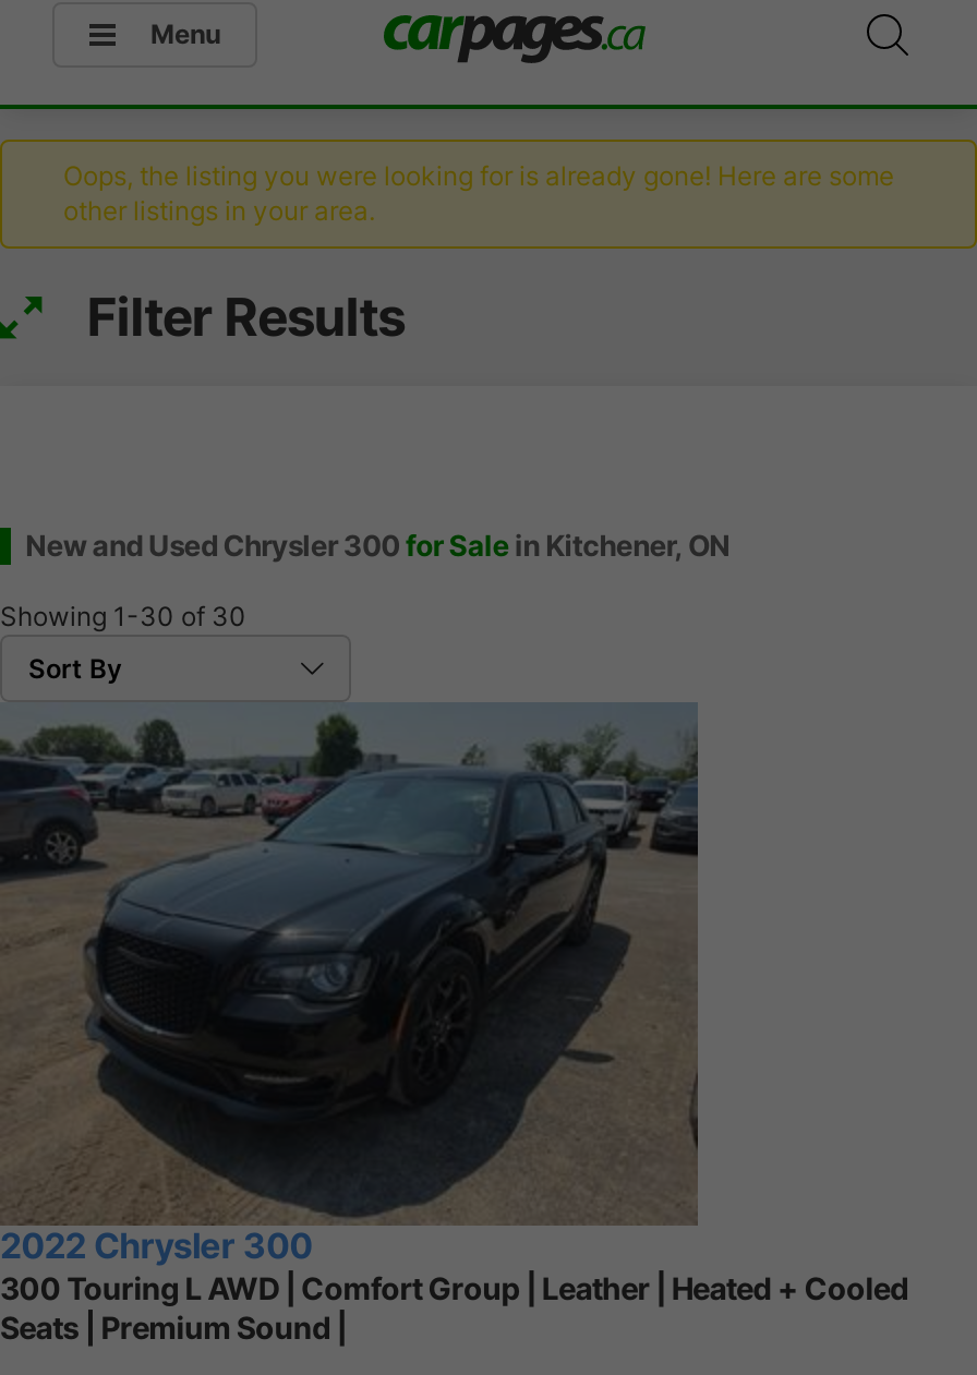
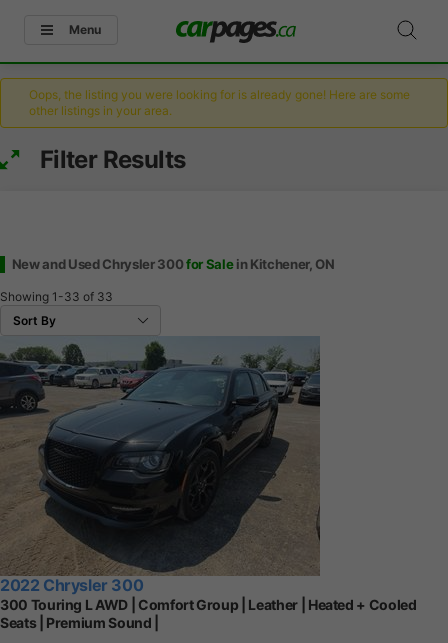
[0,600,246,632] Showing 1-30 of 30 -> [0,289,113,304] Showing 1-33 of 33

